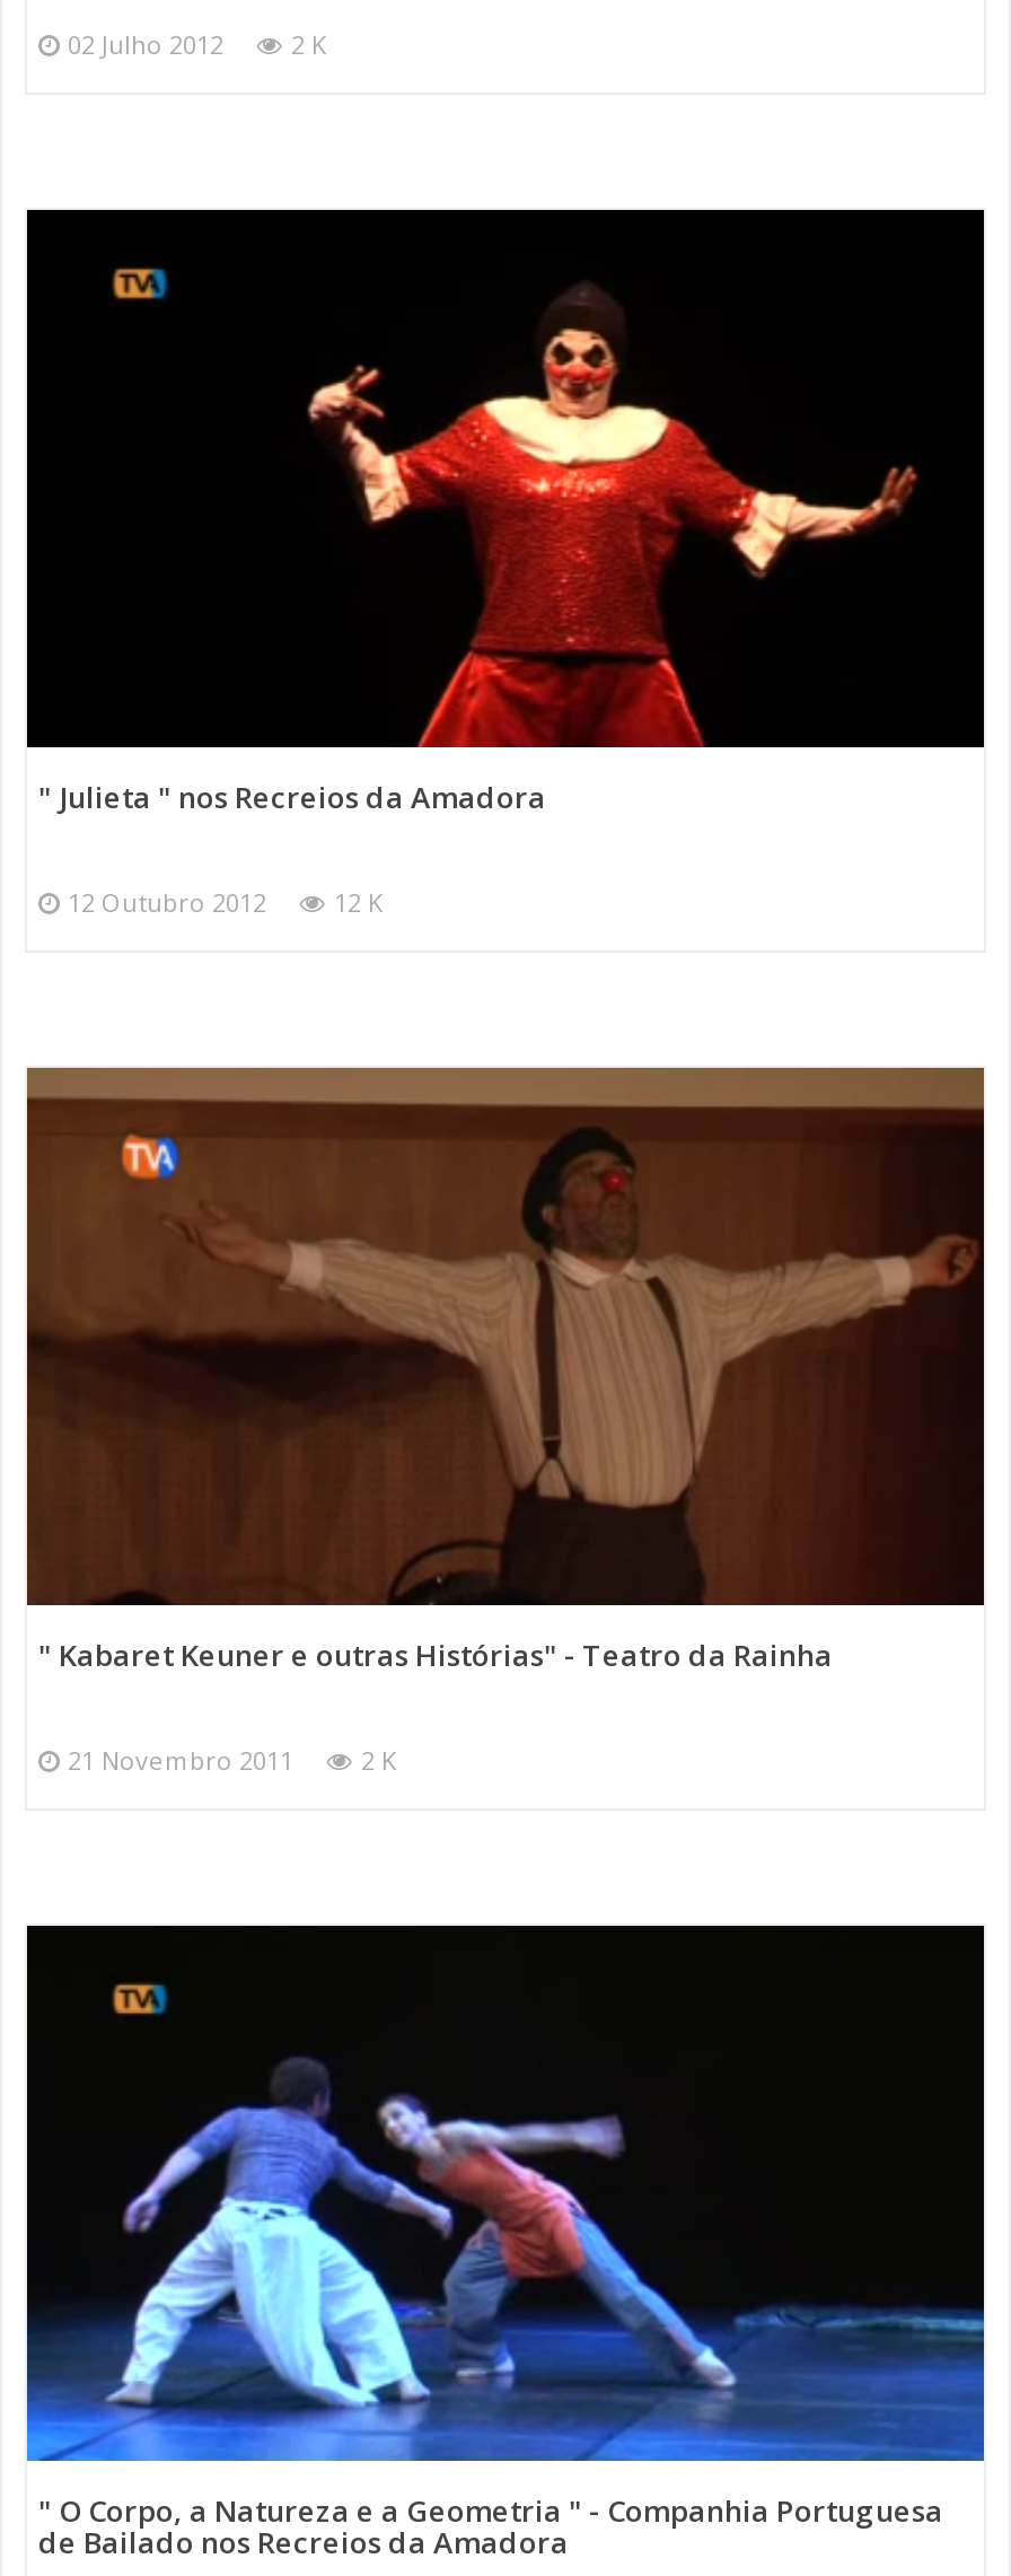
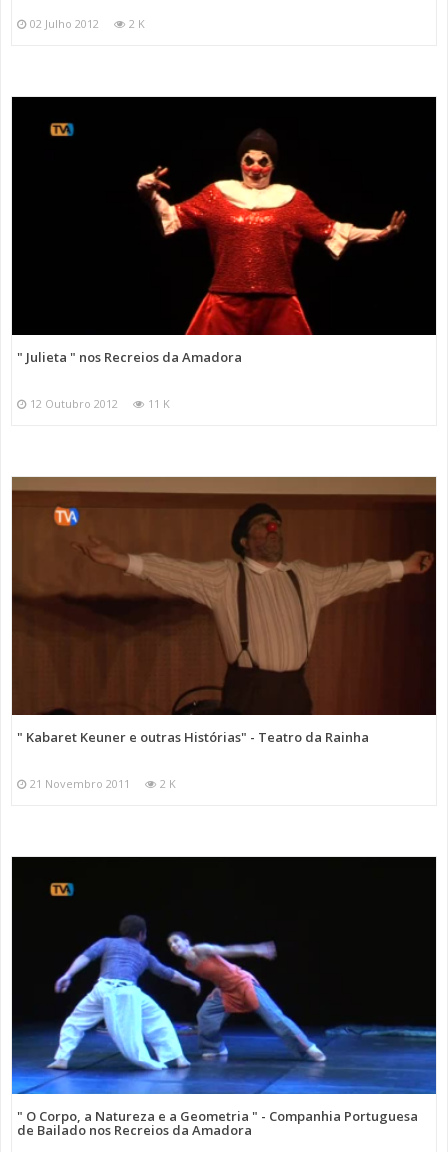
[68,885,384,919] 12 Outubro 2012 12 K -> [30,396,170,411] 12 Outubro 2012 11 K

